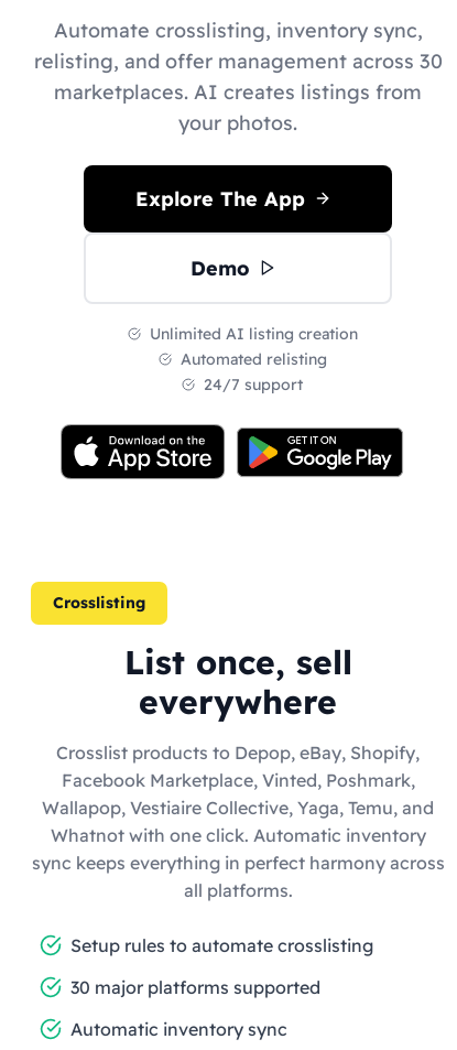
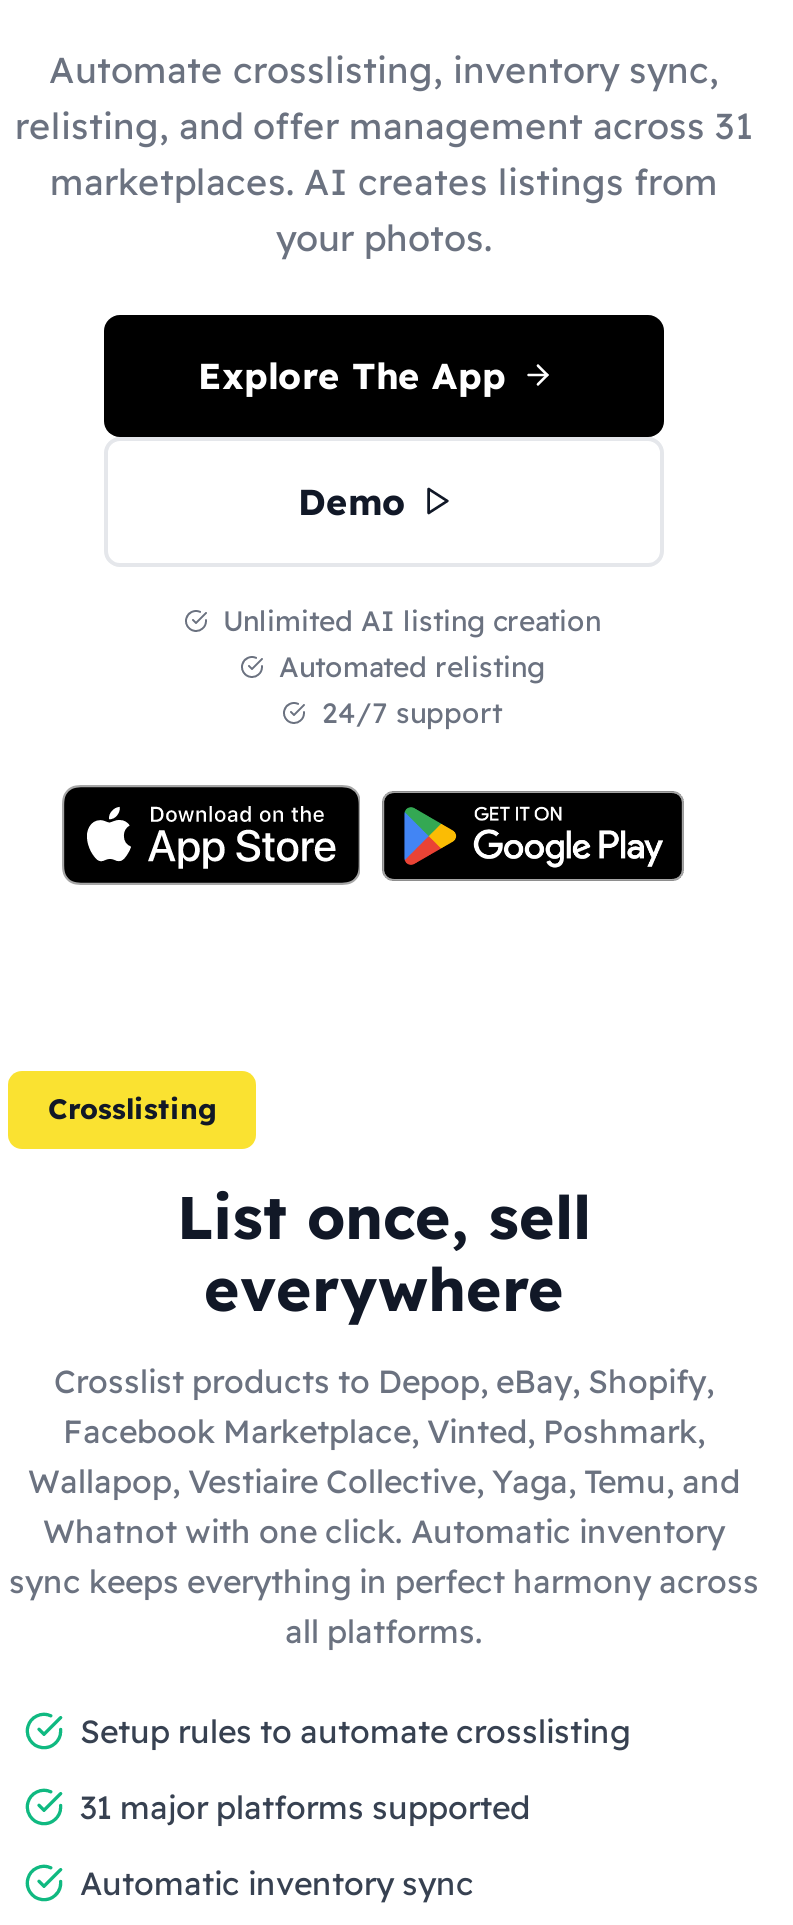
[34,48,442,73] relisting, and offer management across 30 -> [15,102,753,148] relisting, and offer management across 31
[70,976,320,998] 30 major platforms supported -> [80,1786,530,1826] 31 major platforms supported

